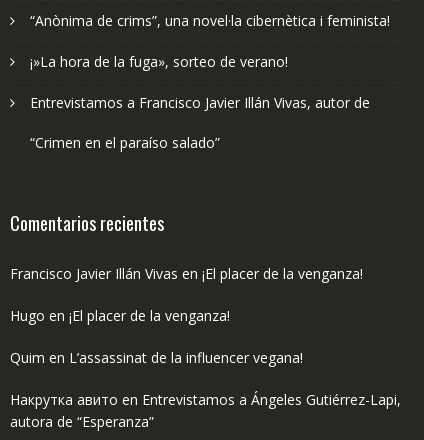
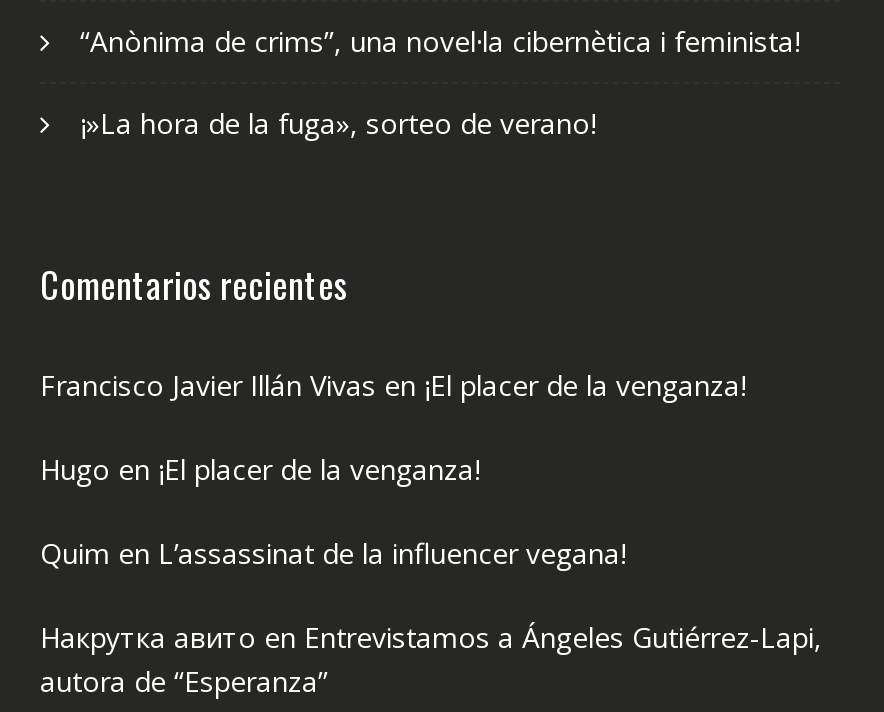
[30,93,370,152] Entrevistamos a Francisco Javier Illán Vivas, autor de | “Crimen en el paraíso salado” -> none

